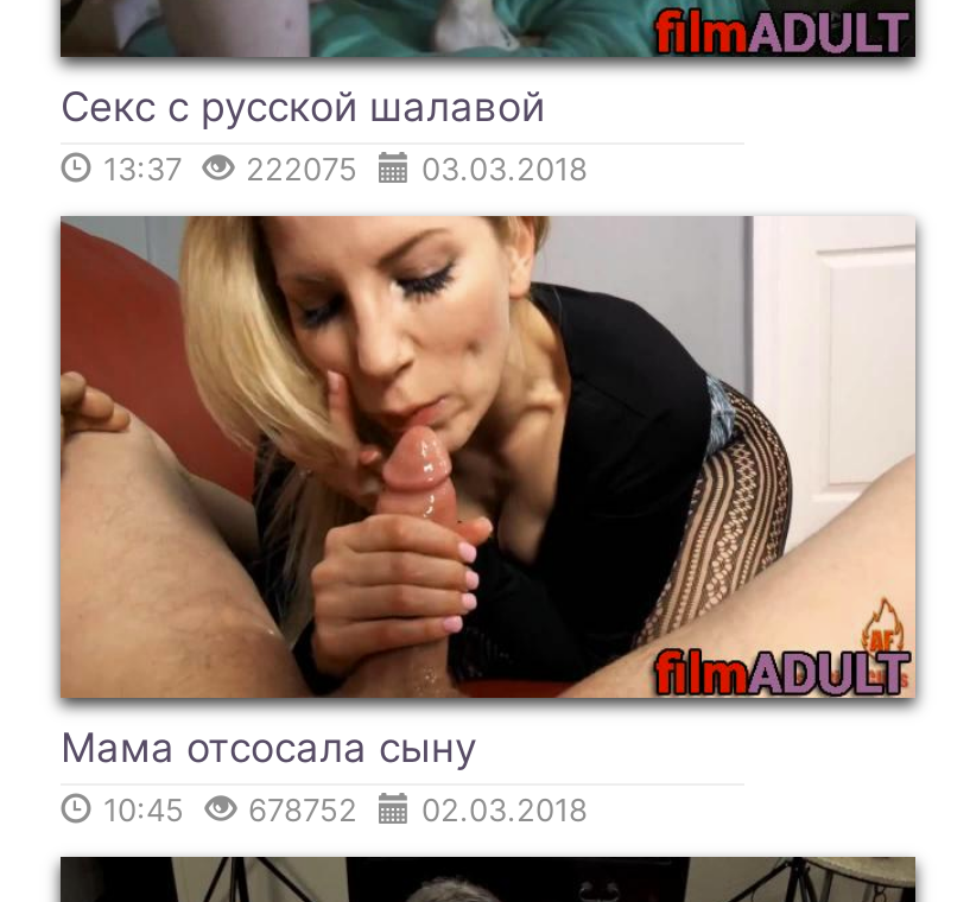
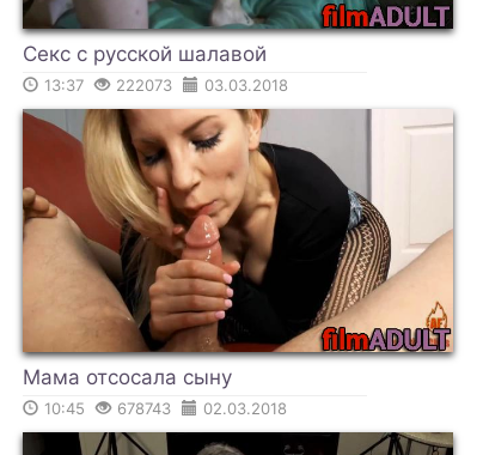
[103,150,588,188] 13:37 222075 03.03.2018 -> [44,75,288,95] 13:37 222073 03.03.2018
[103,789,588,827] 10:45 678752 02.03.2018 -> [44,398,287,417] 10:45 678743 02.03.2018

